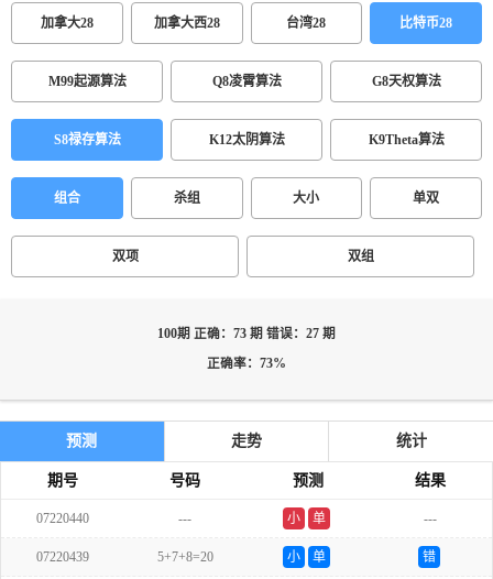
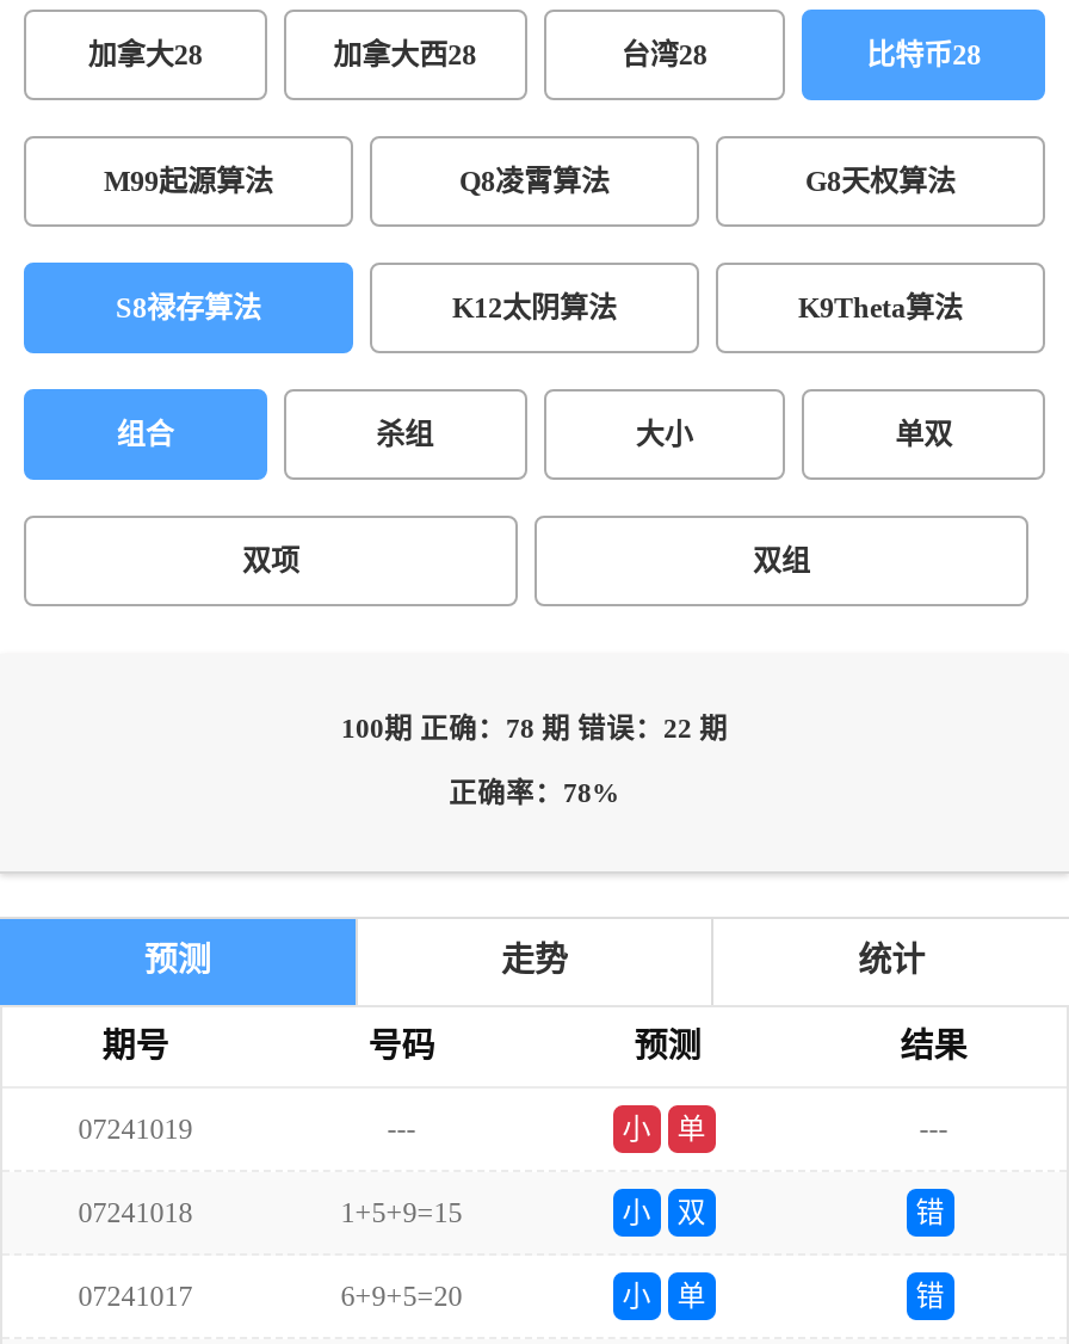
[157,327,336,341] 100期 正确：73 期 错误：27 期 -> [341,714,728,745] 100期 正确：78 期 错误：22 期
[207,357,286,371] 正确率：73% -> [449,778,620,809] 正确率：78%
[36,511,89,526] 07220440 -> [78,1112,193,1146] 07241019
[36,549,213,565] 07220439 | 5+7+8=20 -> [78,1196,944,1313] 07241018 | 1+5+9=15 | 小 | 双 | 错 | 07241017 | 6+9+5=20

